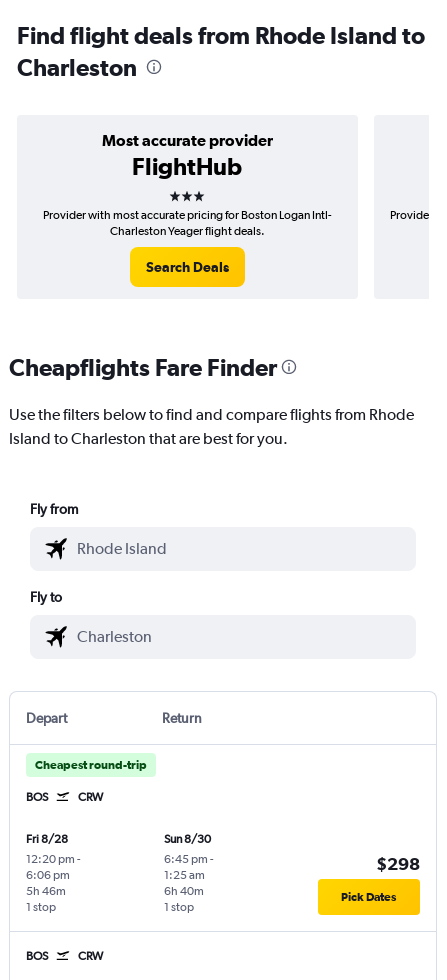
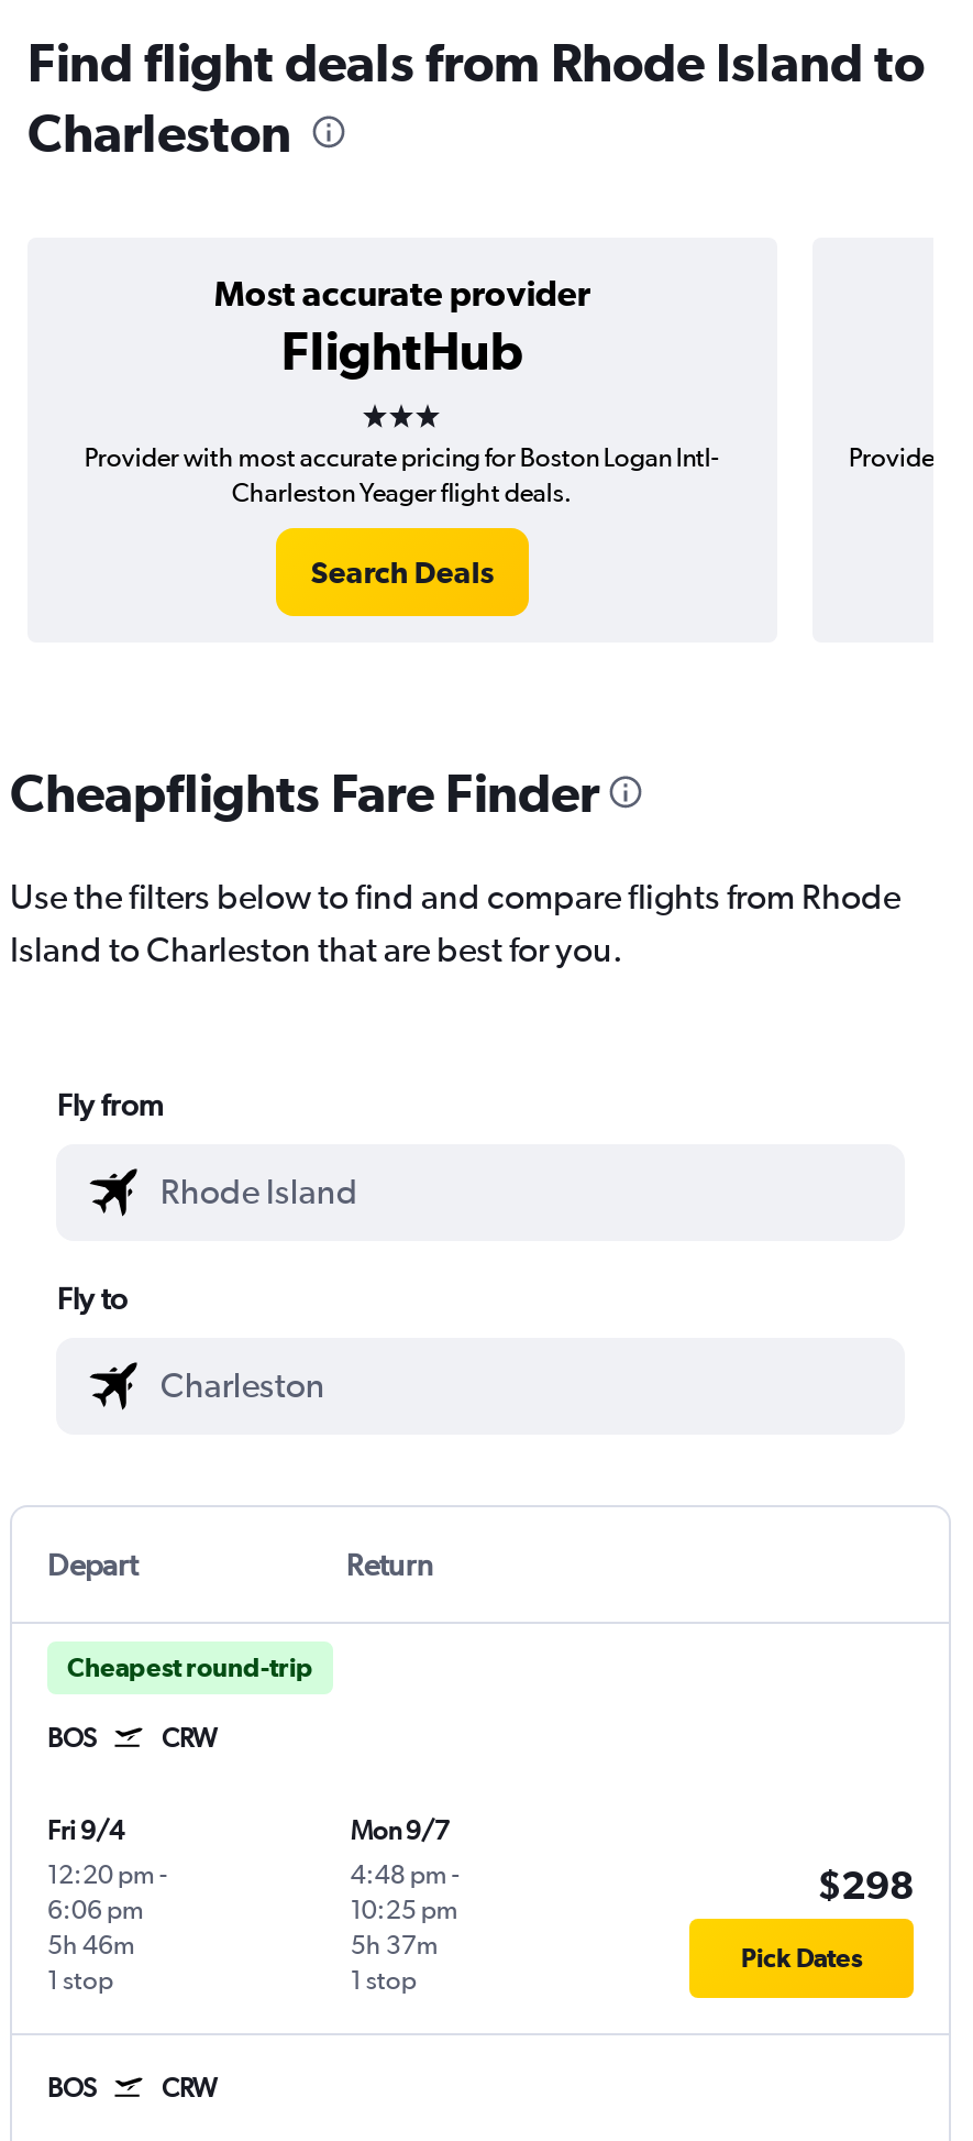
[26,832,68,846] Fri 8/28 -> [47,1815,124,1846] Fri 9/4
[164,832,214,882] Sun 8/30 | 6:45 pm - | 1:25 am -> [350,1815,460,1925] Mon 9/7 | 4:48 pm - | 10:25 pm
[164,884,204,898] 6h 40m -> [350,1930,438,1961] 5h 37m

